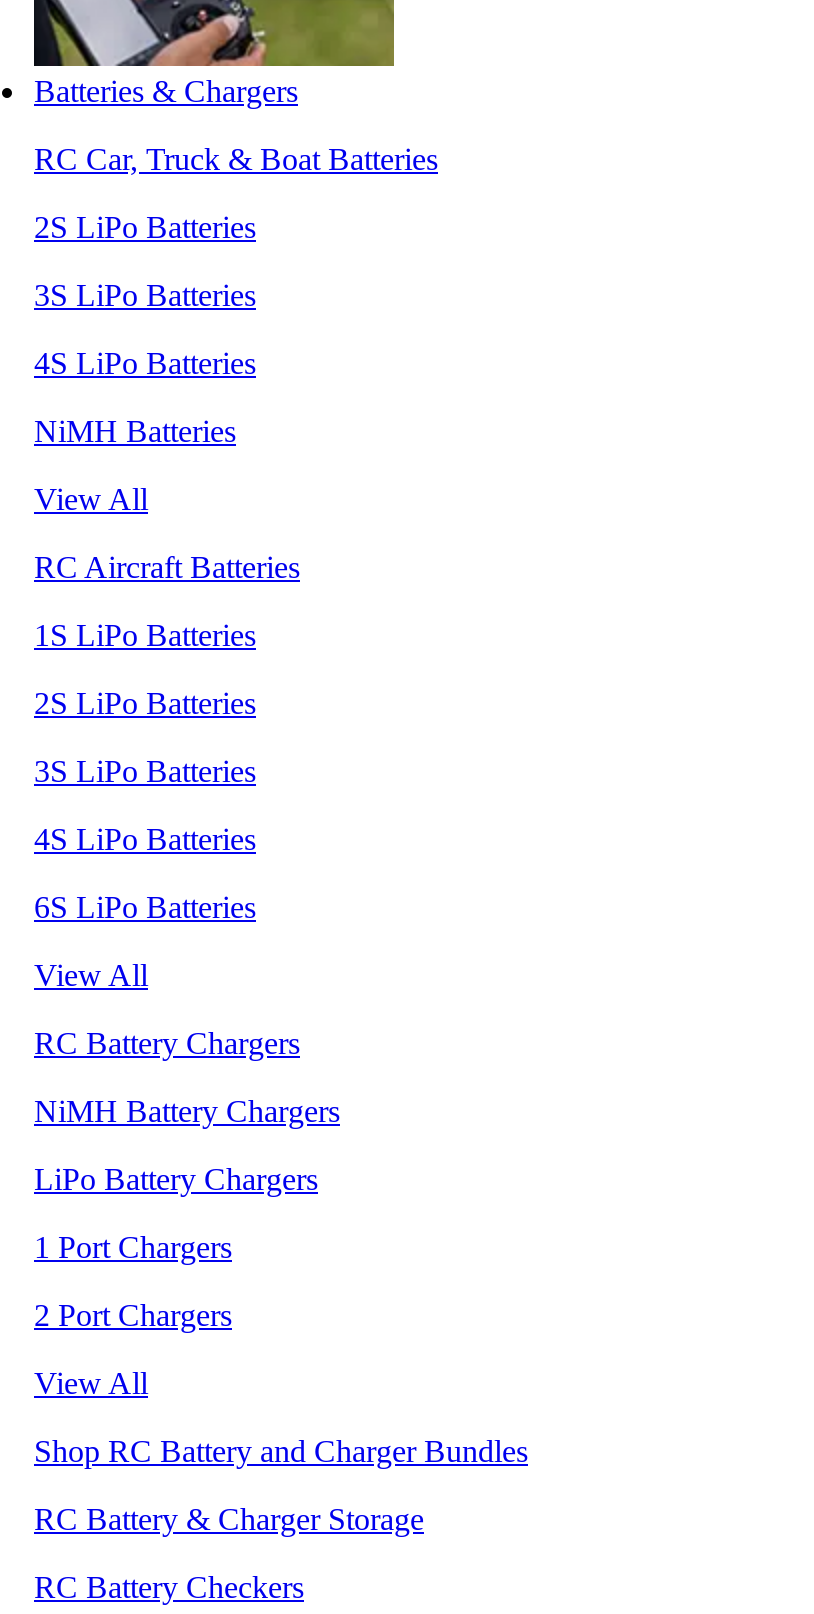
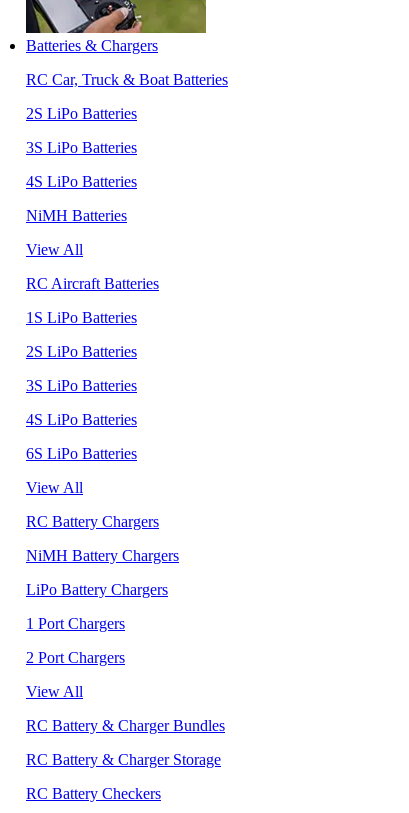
[34,1434,528,1468] Shop RC Battery and Charger Bundles -> [26,717,225,734] RC Battery & Charger Bundles

